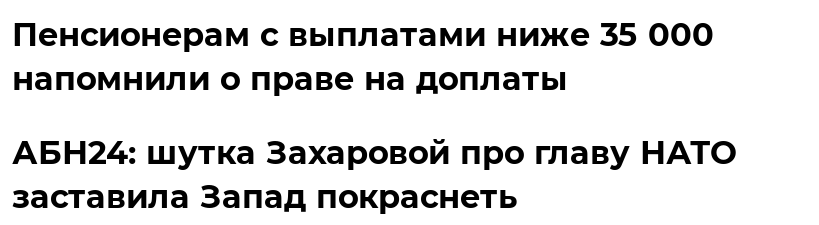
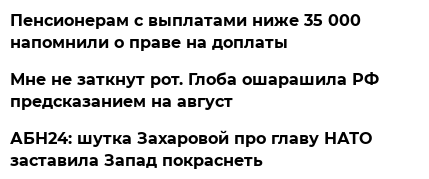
none -> [10,70,379,111] Мне не заткнут рот. Глоба ошарашила РФ | предсказанием на август

